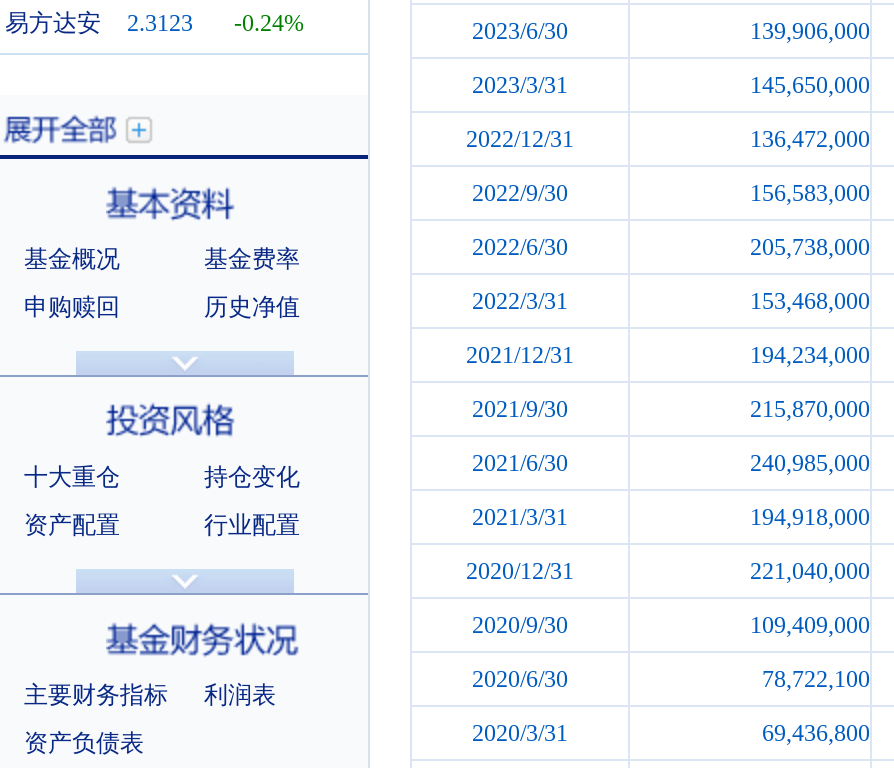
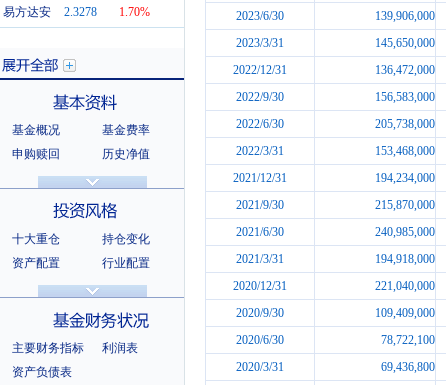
[127,9,193,37] 2.3123 -> [63,5,96,19] 2.3278
[234,9,304,37] -0.24% -> [119,5,150,19] 1.70%

